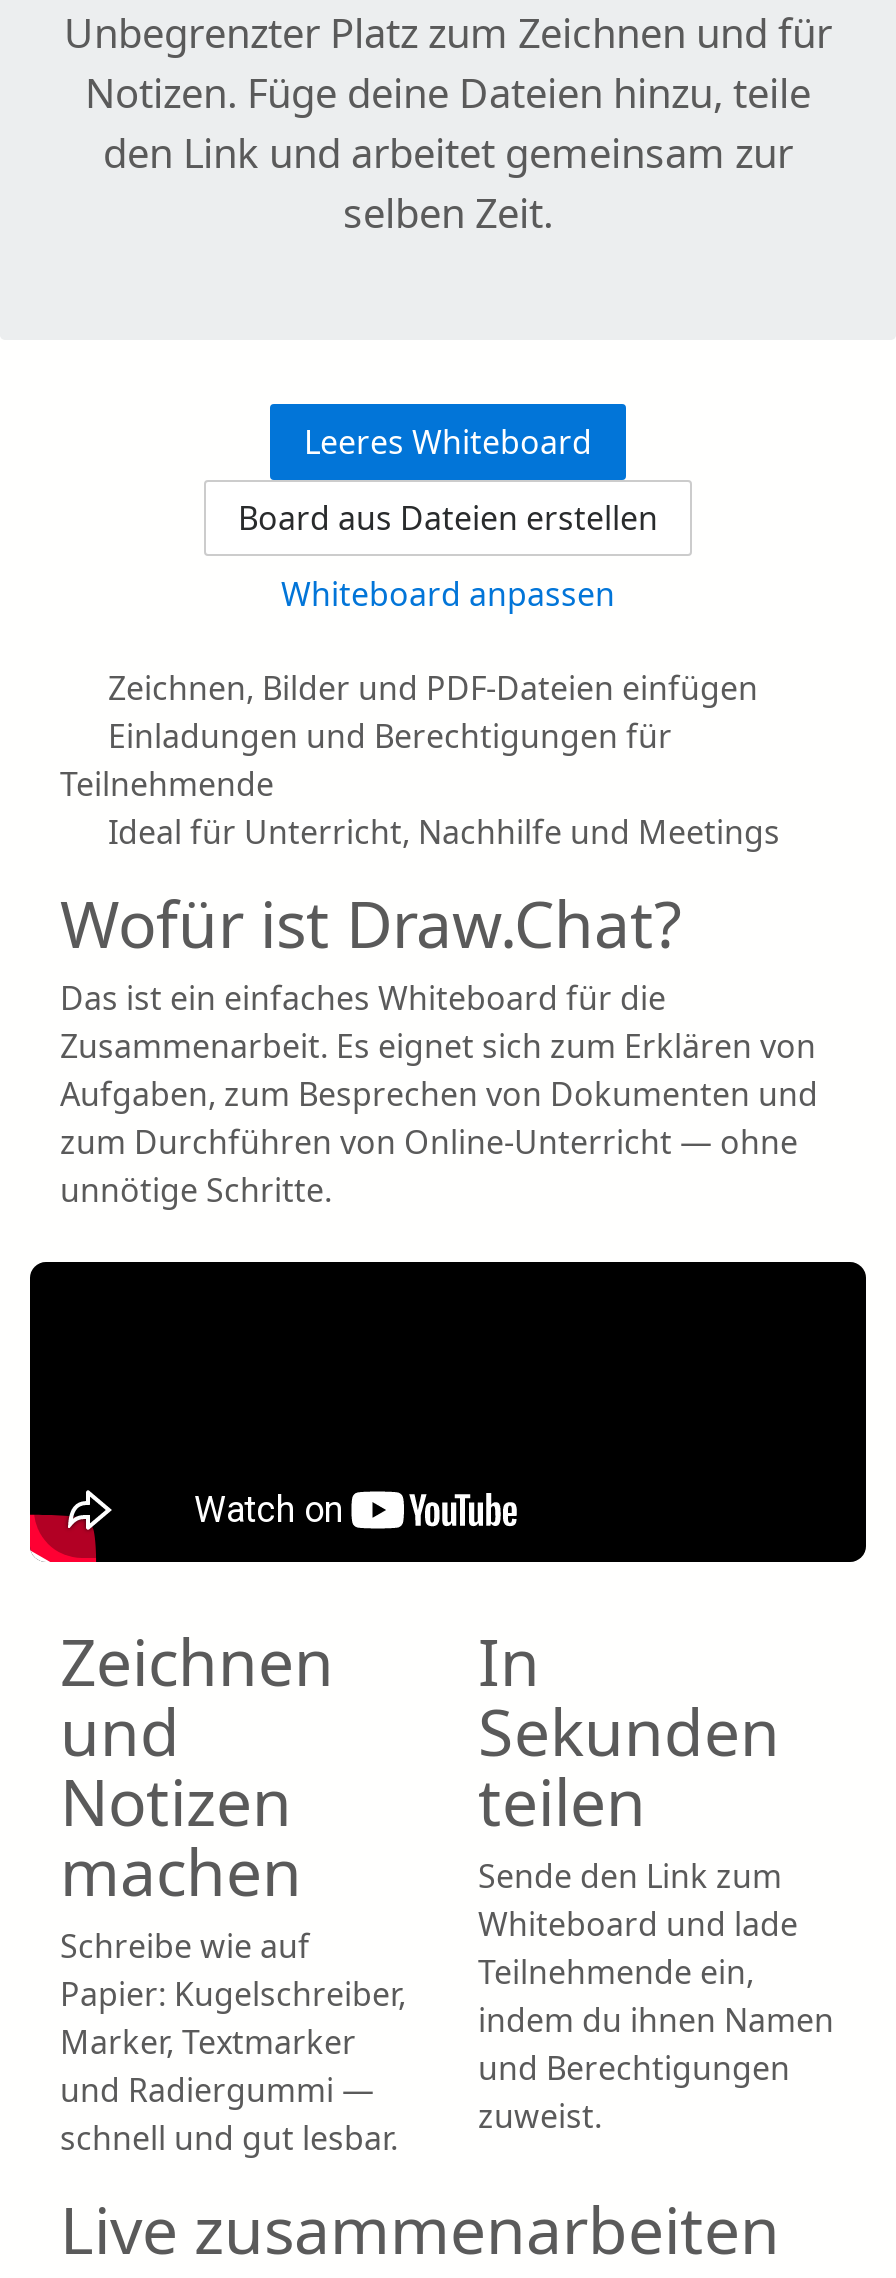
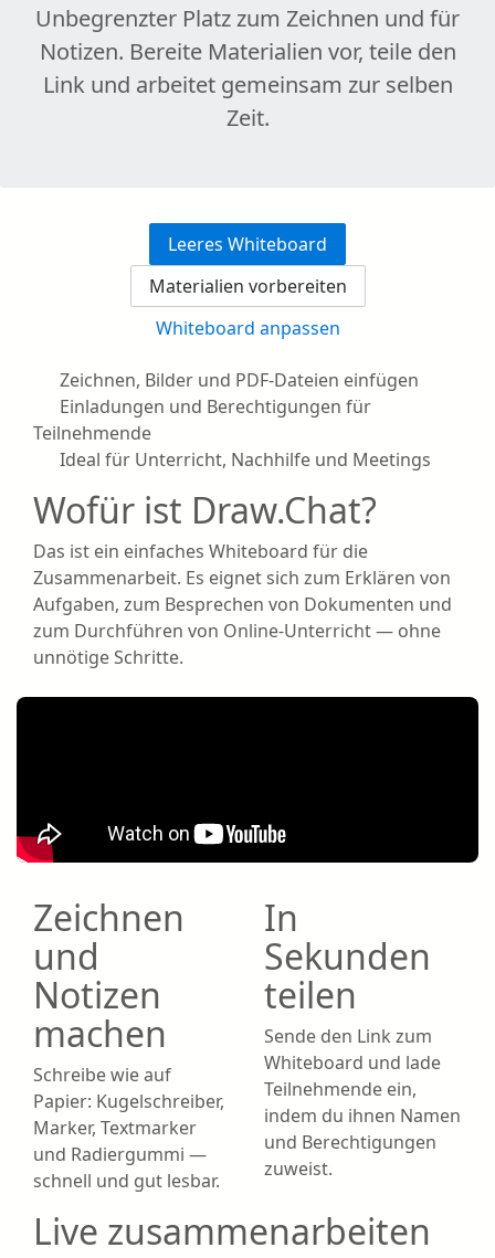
[85,66,811,240] Notizen. Füge deine Dateien hinzu, teile | den Link und arbeitet gemeinsam zur | selben Zeit. -> [39,36,456,133] Notizen. Bereite Materialien vor, teile den | Link und arbeitet gemeinsam zur selben | Zeit.
[238,496,658,540] Board aus Dateien erstellen -> [149,274,346,298] Materialien vorbereiten

